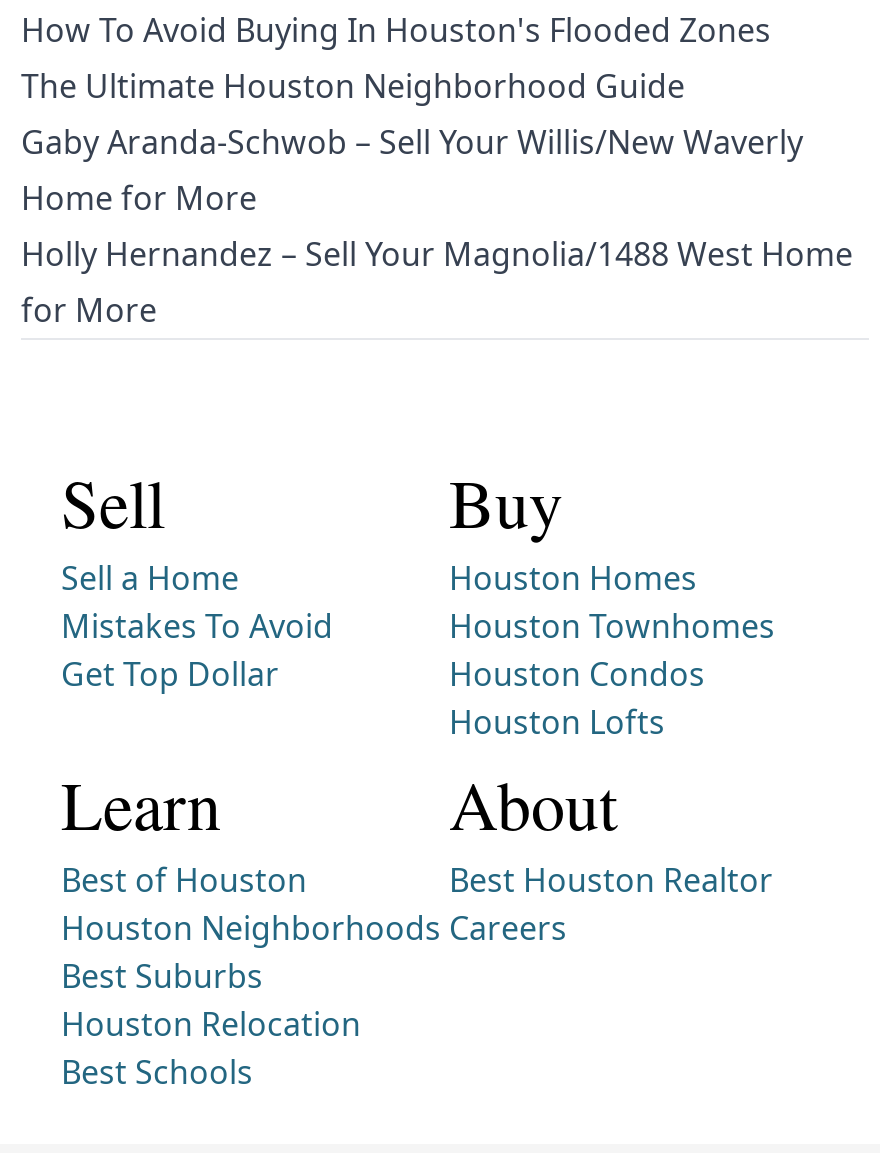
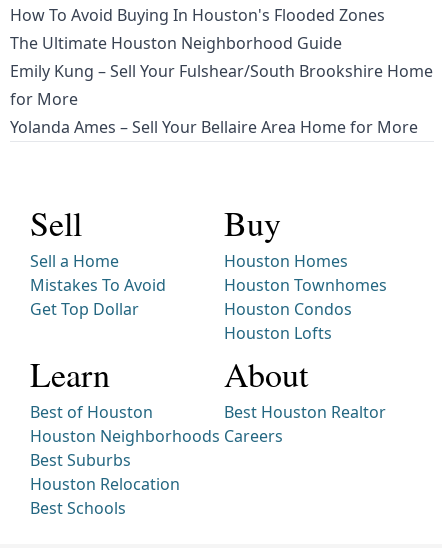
[21,120,853,276] Gaby Aranda-Schwob – Sell Your Willis/New Waverly | Home for More | Holly Hernandez – Sell Your Magnolia/1488 West Home -> [10,60,433,82] Emily Kung – Sell Your Fulshear/South Brookshire Home
moved [21,288,157,332] -> [10,88,78,110]: for More
none -> [10,116,418,138] Yolanda Ames – Sell Your Bellaire Area Home for More

